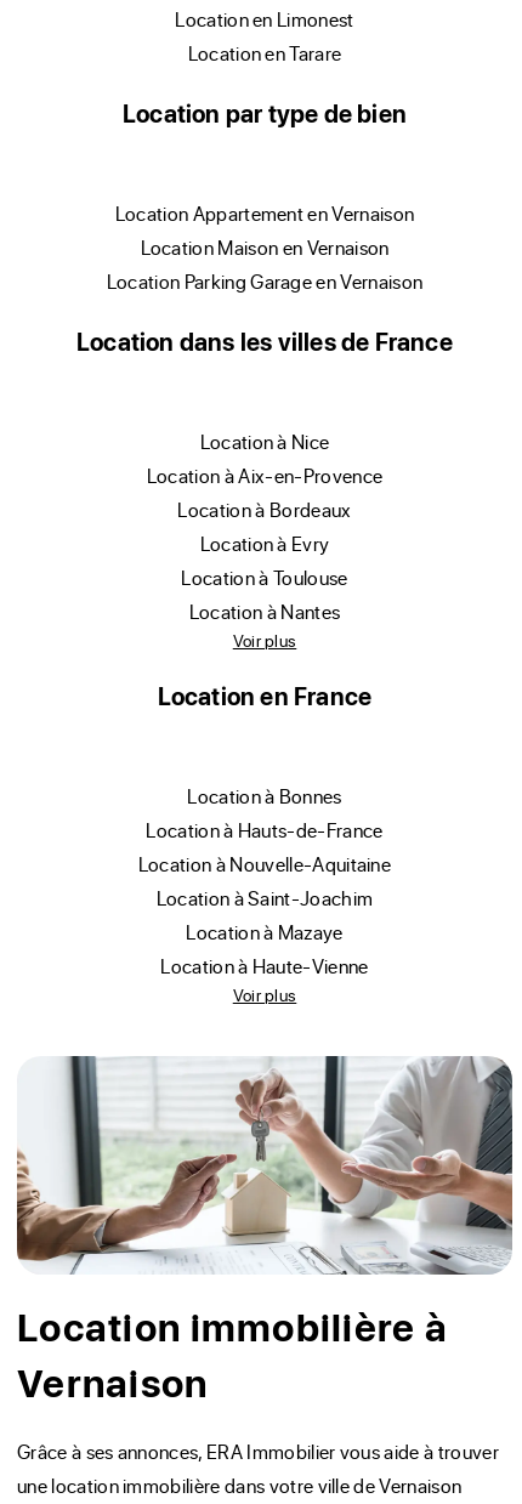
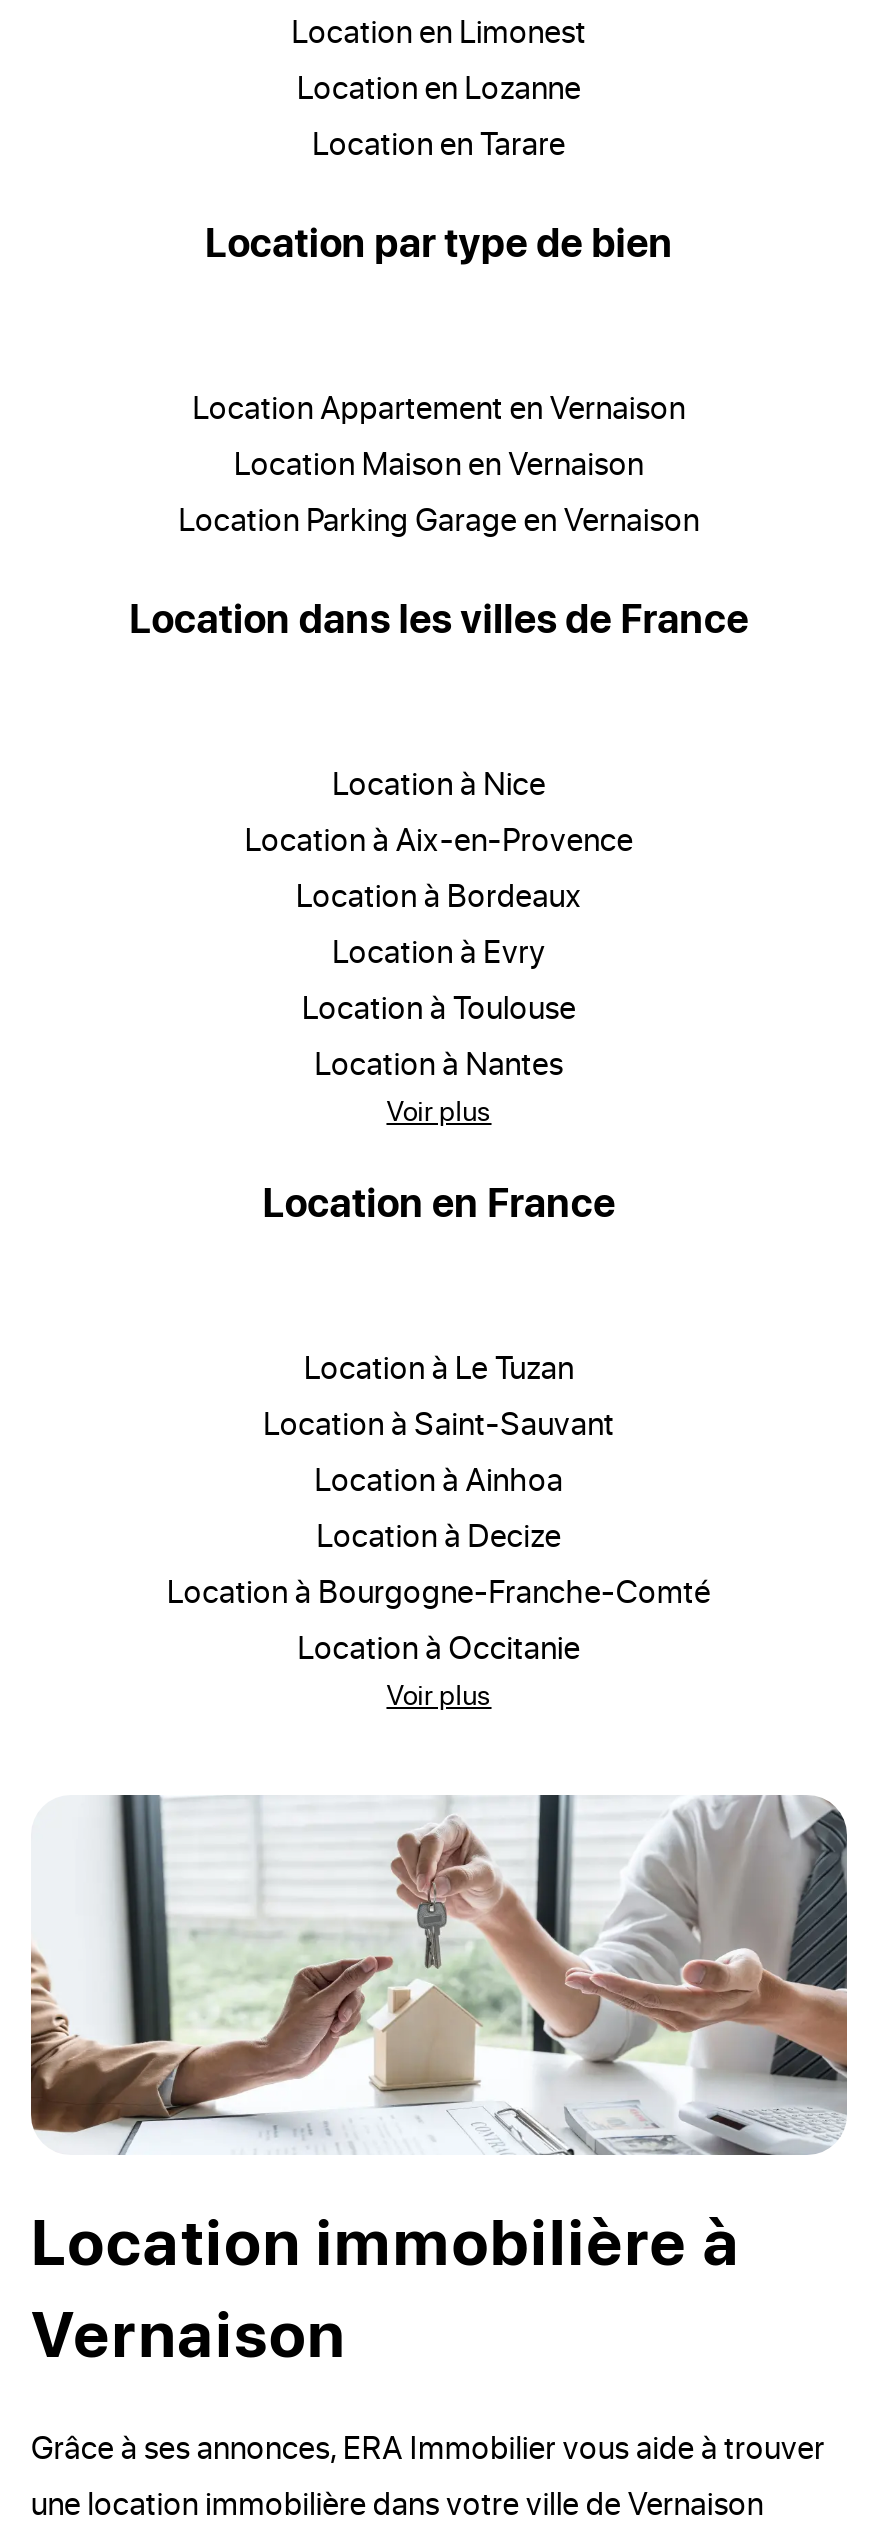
none -> [314,65,581,107] location en Lozanne
[148,783,391,978] location à Bonnes | location à Hauts-de-France | location à Nouvelle-Aquitaine | location à Saint-Joachim | location à Mazaye | location à Haute-Vienne -> [184,1345,711,1667] location à Le Tuzan | location à Saint-Sauvant | location à Ainhoa | location à Decize | location à Bourgogne-Franche-Comté | location à Occitanie

